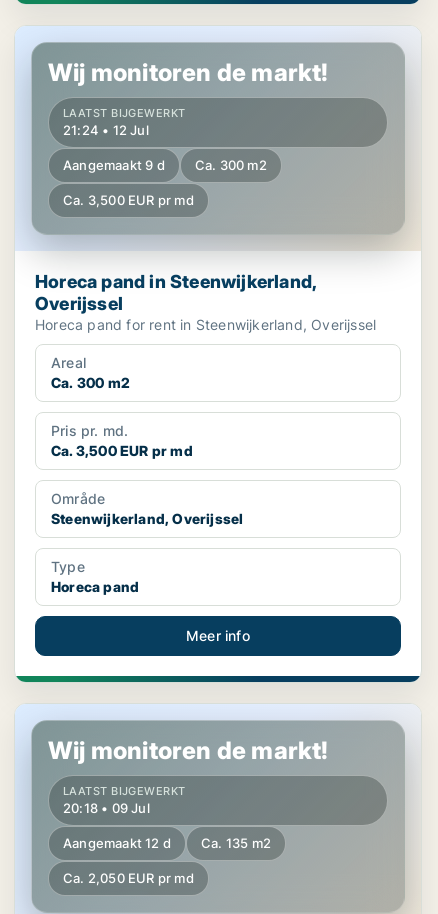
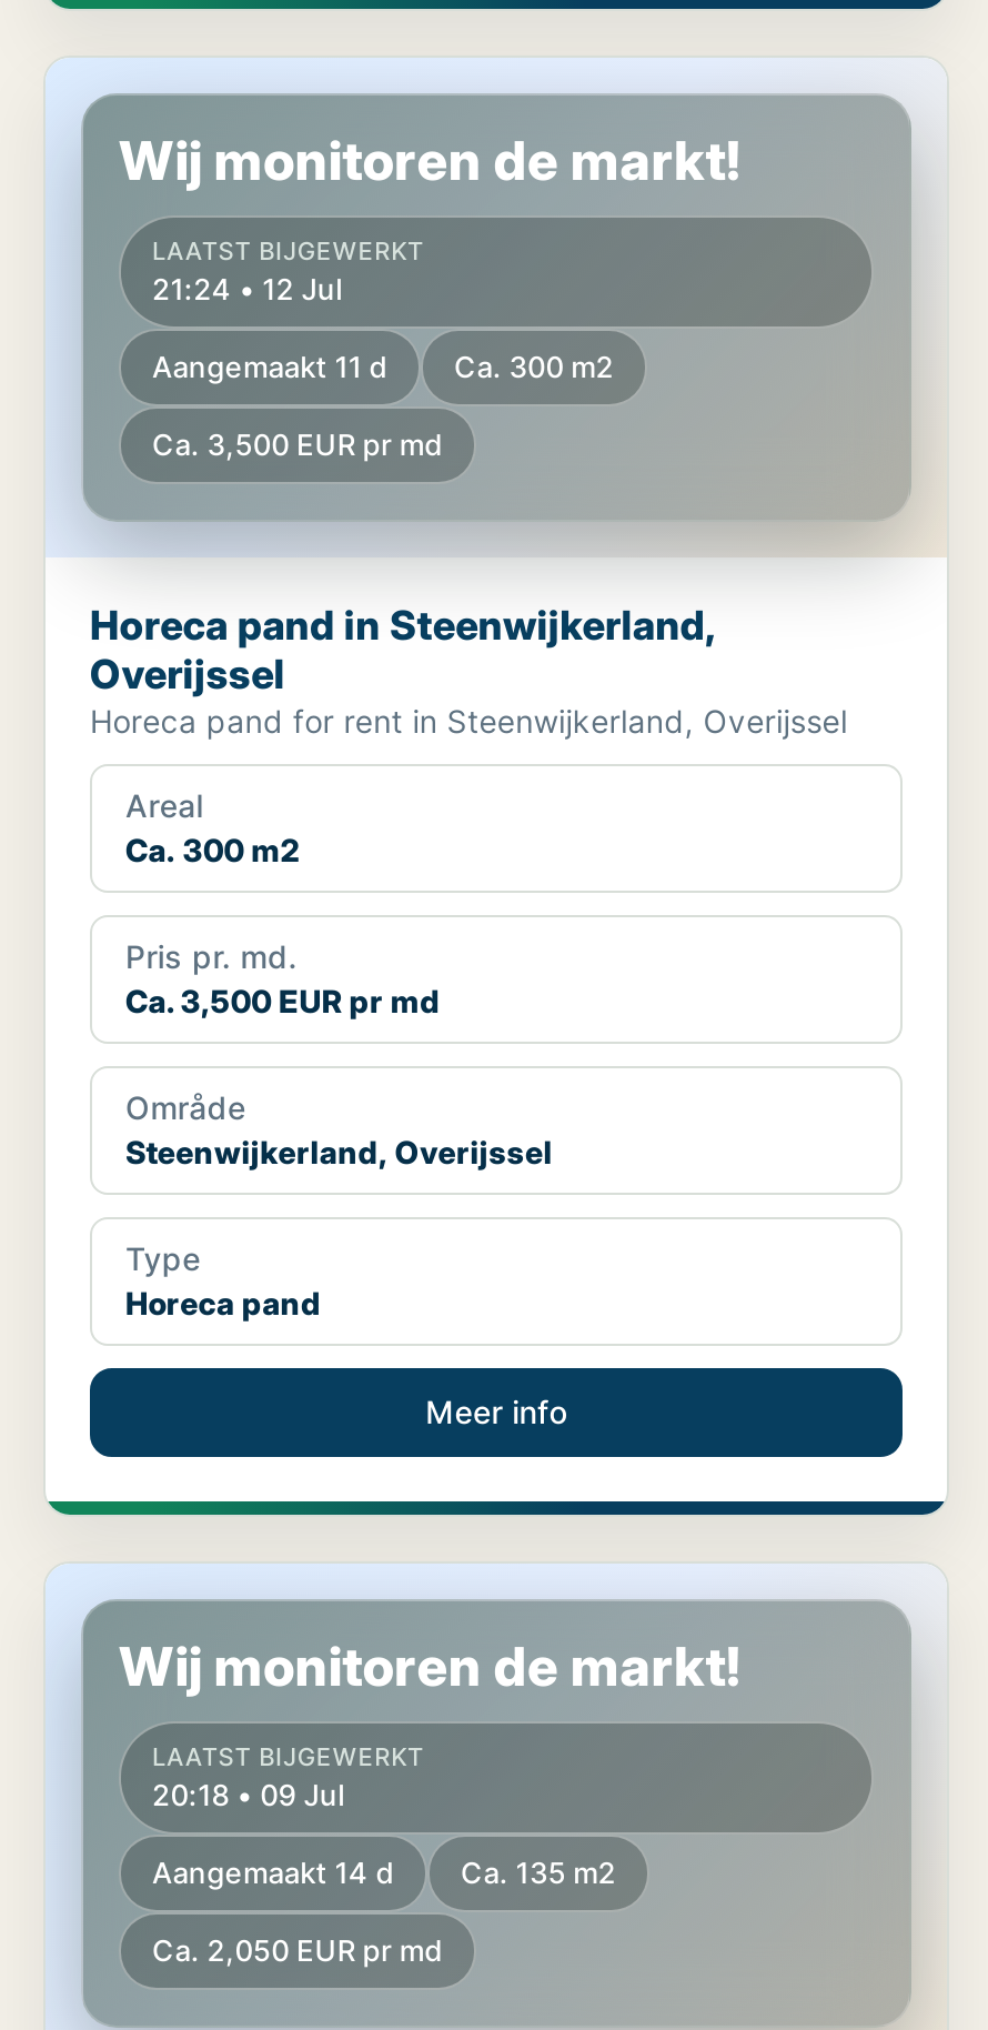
[63,157,267,173] Aangemaakt 9 d Ca. 300 m2 -> [152,349,614,385] Aangemaakt 11 d Ca. 300 m2
[63,835,271,851] Aangemaakt 12 d Ca. 135 m2 -> [152,1855,616,1891] Aangemaakt 14 d Ca. 135 m2

